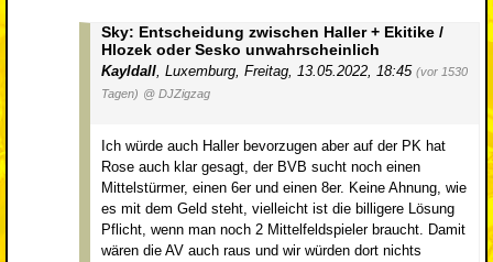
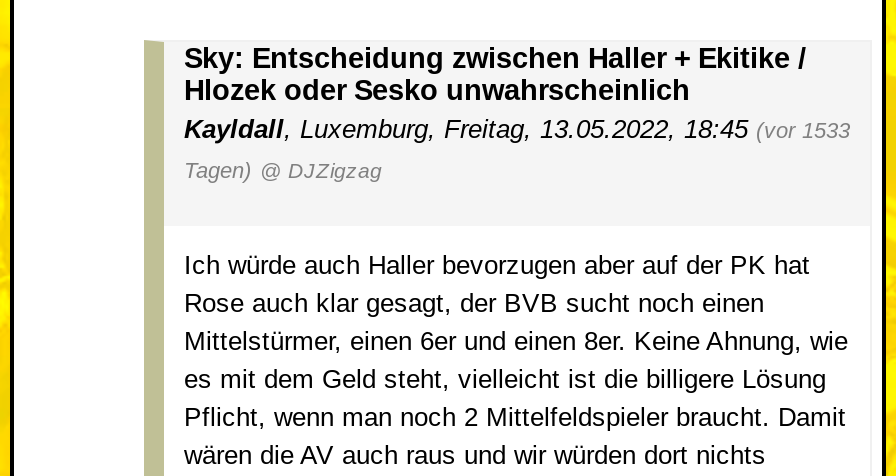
[101,63,468,79] Kayldall, Luxemburg, Freitag, 13.05.2022, 18:45 (vor 1530 -> [184,114,850,144] Kayldall, Luxemburg, Freitag, 13.05.2022, 18:45 (vor 1533

